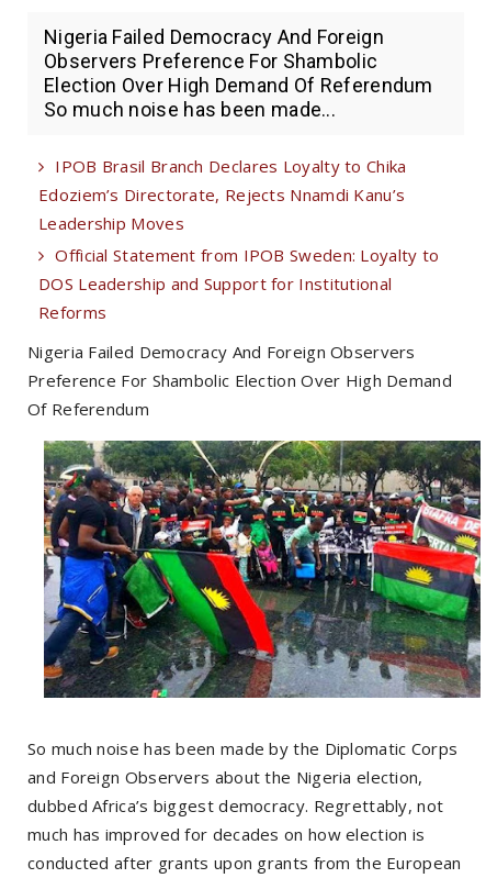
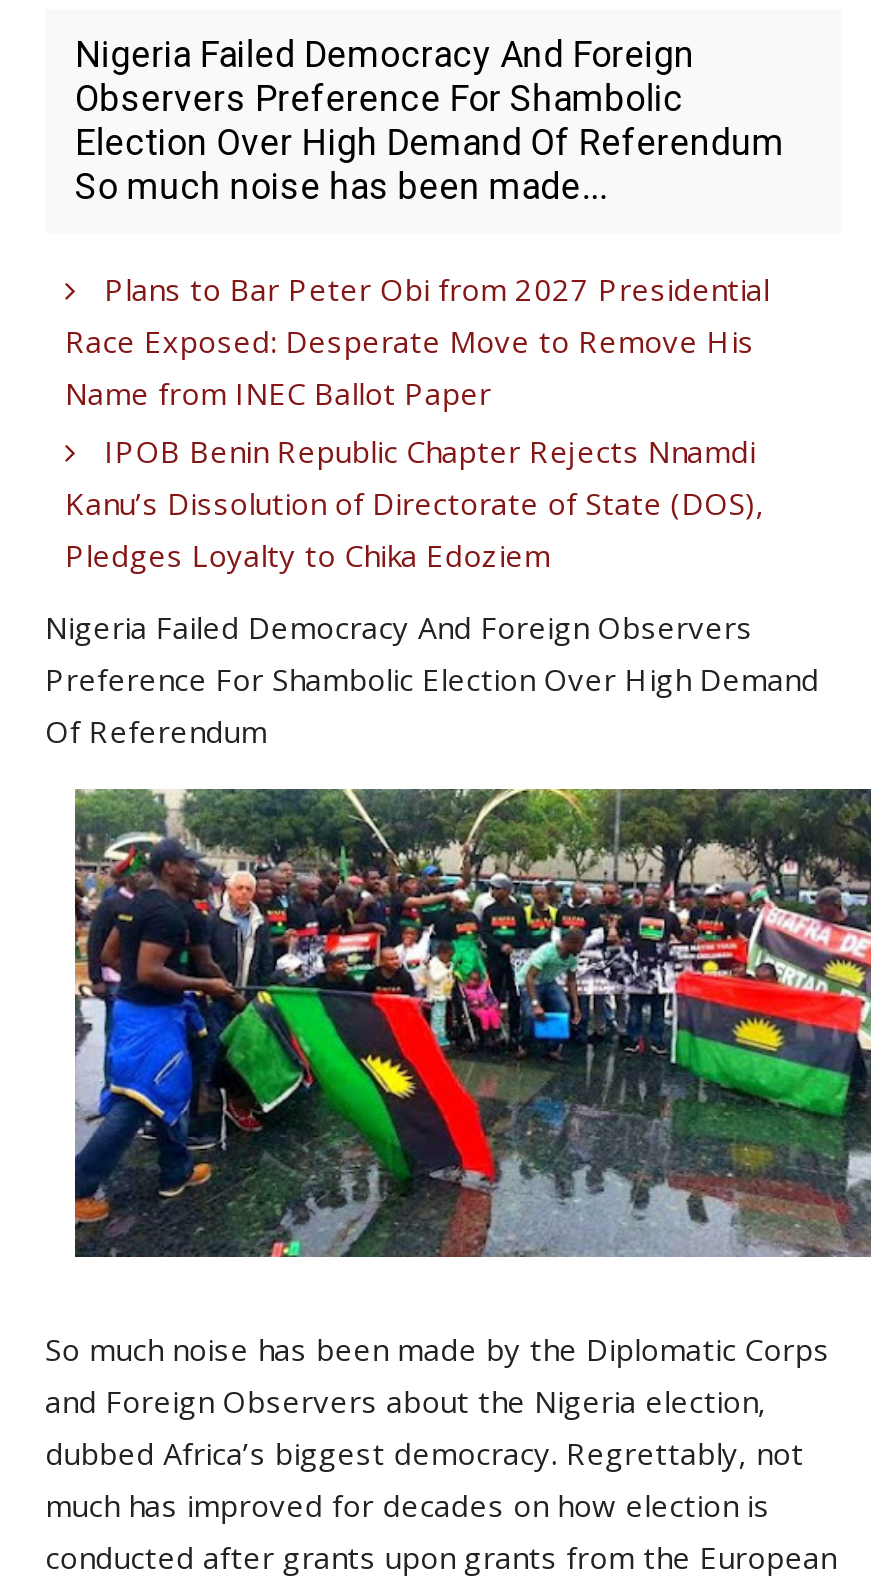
[38,155,439,323] IPOB Brasil Branch Declares Loyalty to Chika | Edoziem’s Directorate, Rejects Nnamdi Kanu’s | Leadership Moves | Official Statement from IPOB Sweden: Loyalty to | DOS Leadership and Support for Institutional | Reforms -> [65,269,769,575] Plans to Bar Peter Obi from 2027 Presidential | Race Exposed: Desperate Move to Remove His | Name from INEC Ballot Paper | IPOB Benin Republic Chapter Rejects Nnamdi | Kanu’s Dissolution of Directorate of State (DOS), | Pledges Loyalty to Chika Edoziem

